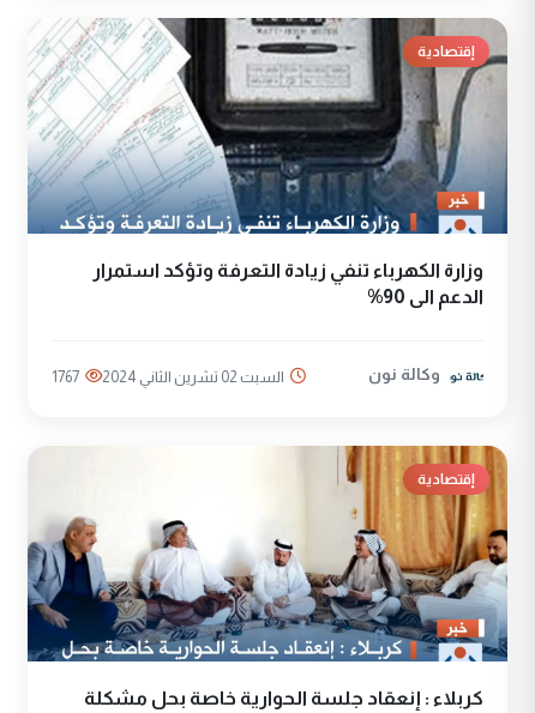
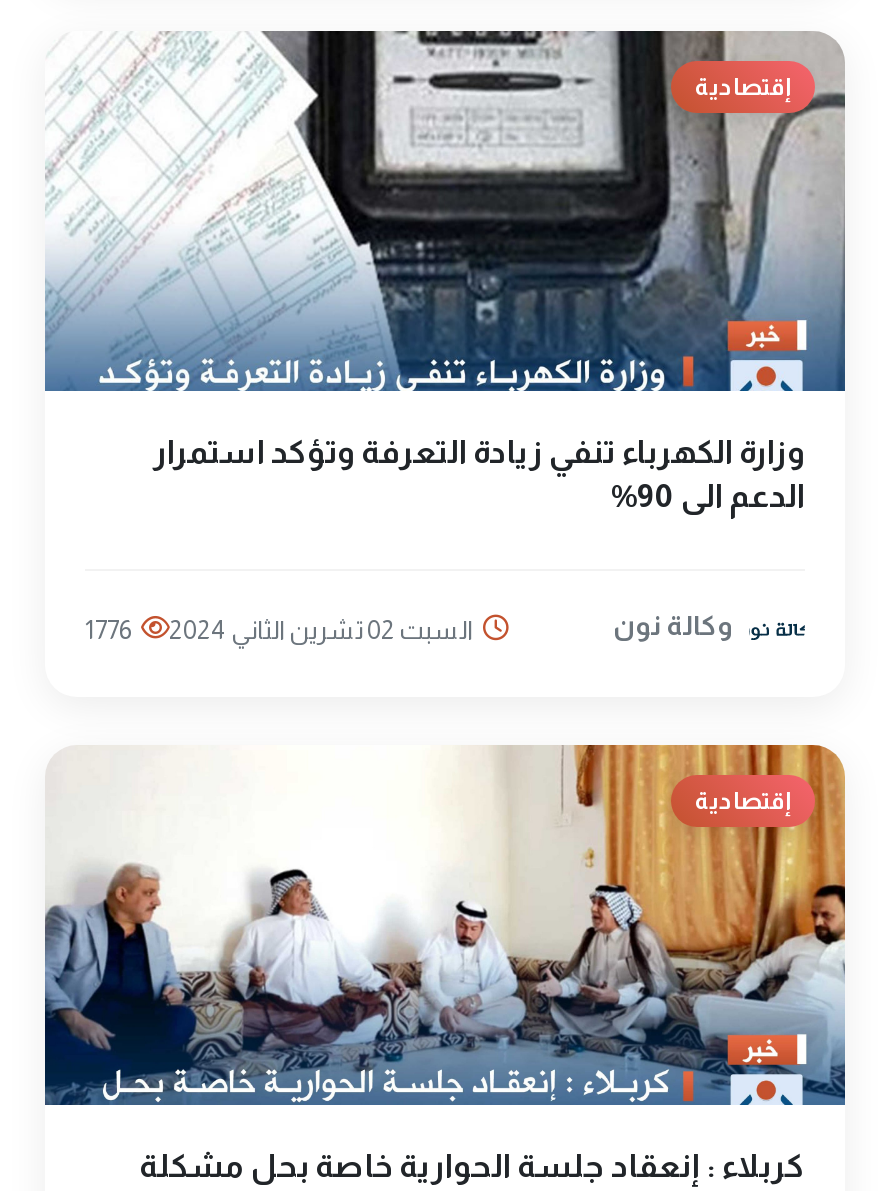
[52,367,79,385] 1767 -> [85,614,131,644] 1776

